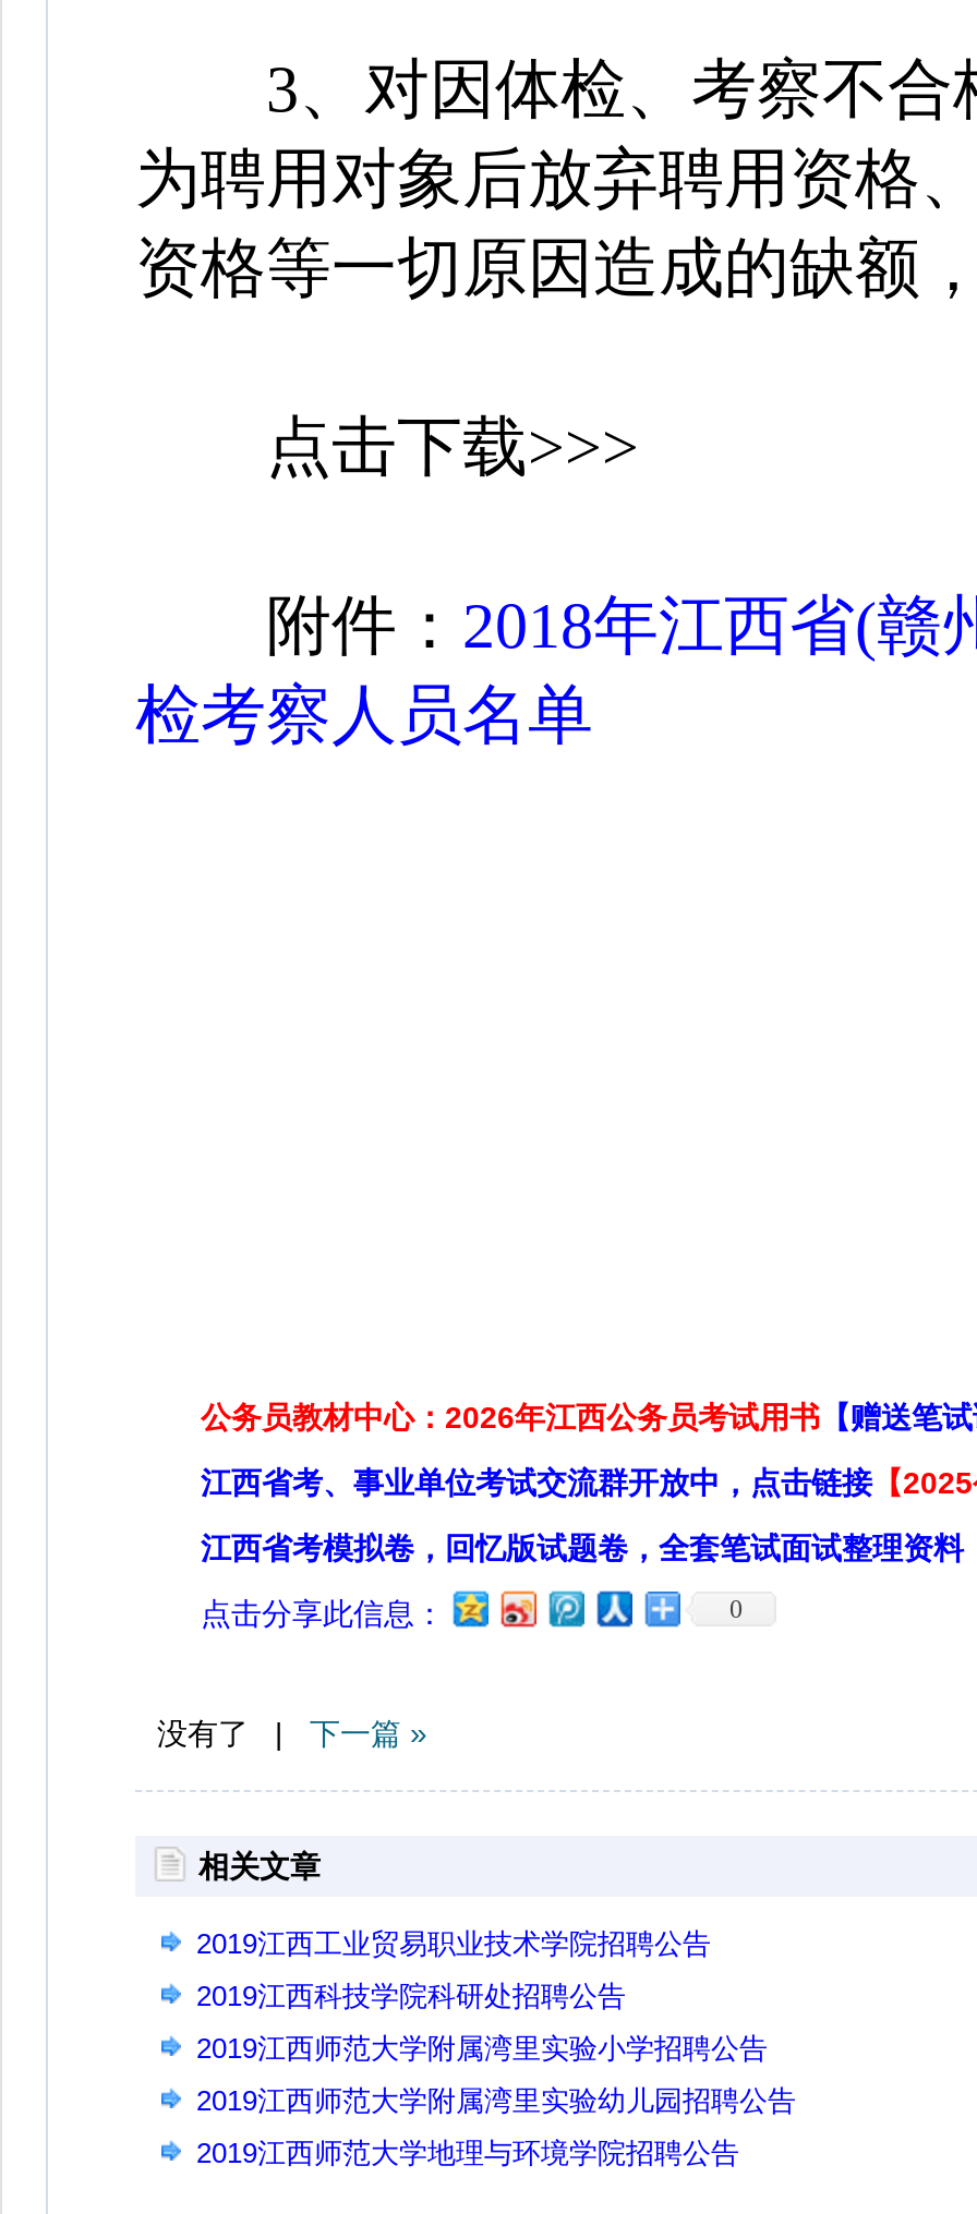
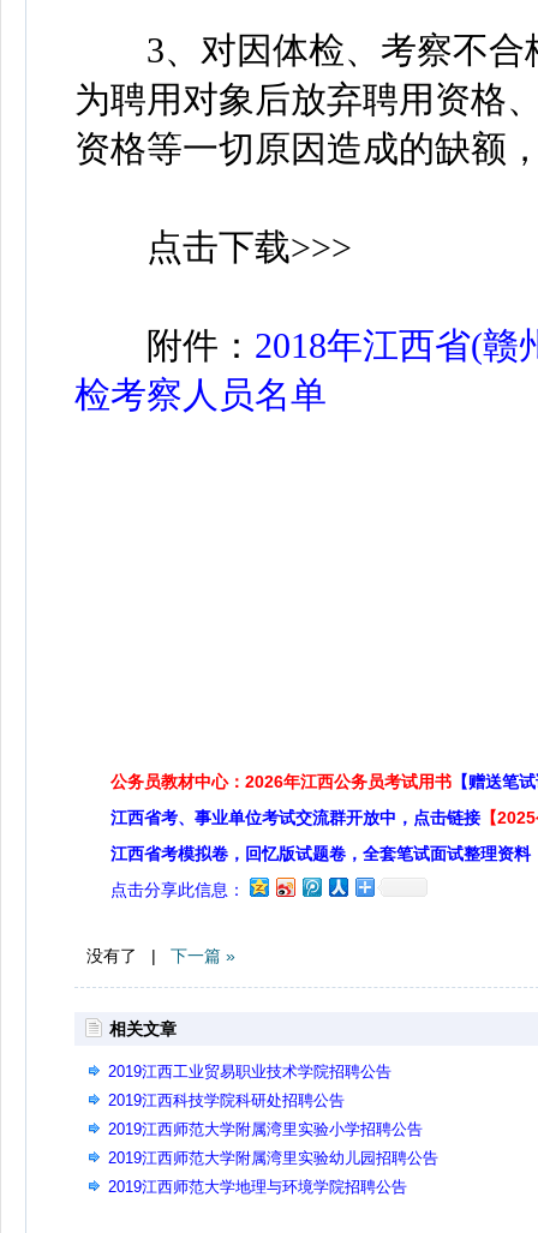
[729,1594,743,1624] 0 -> none

